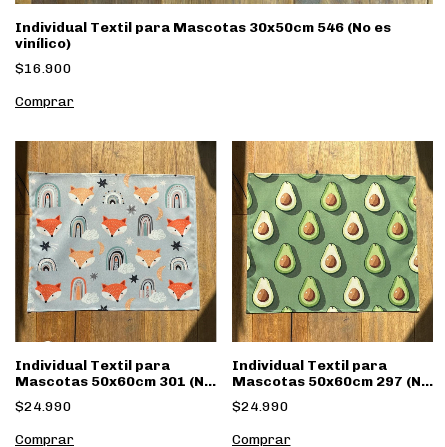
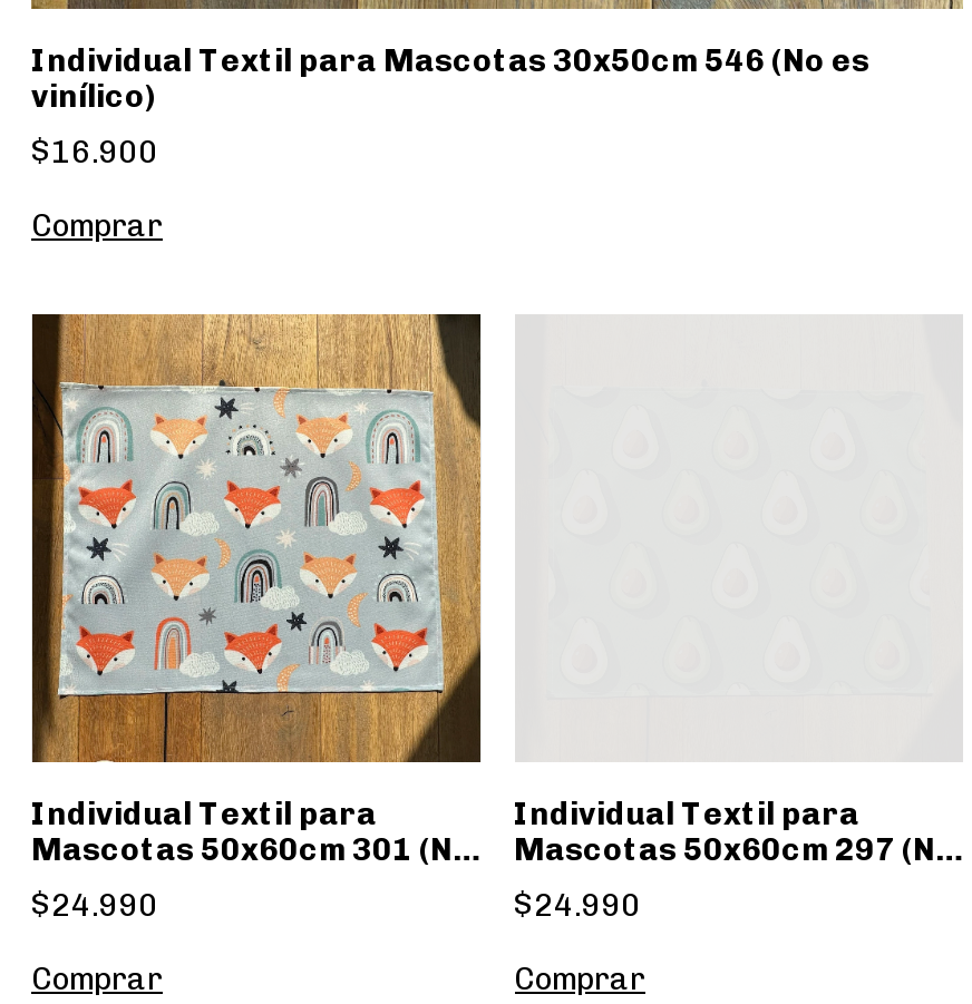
[231,140,434,343] [image] -> none

